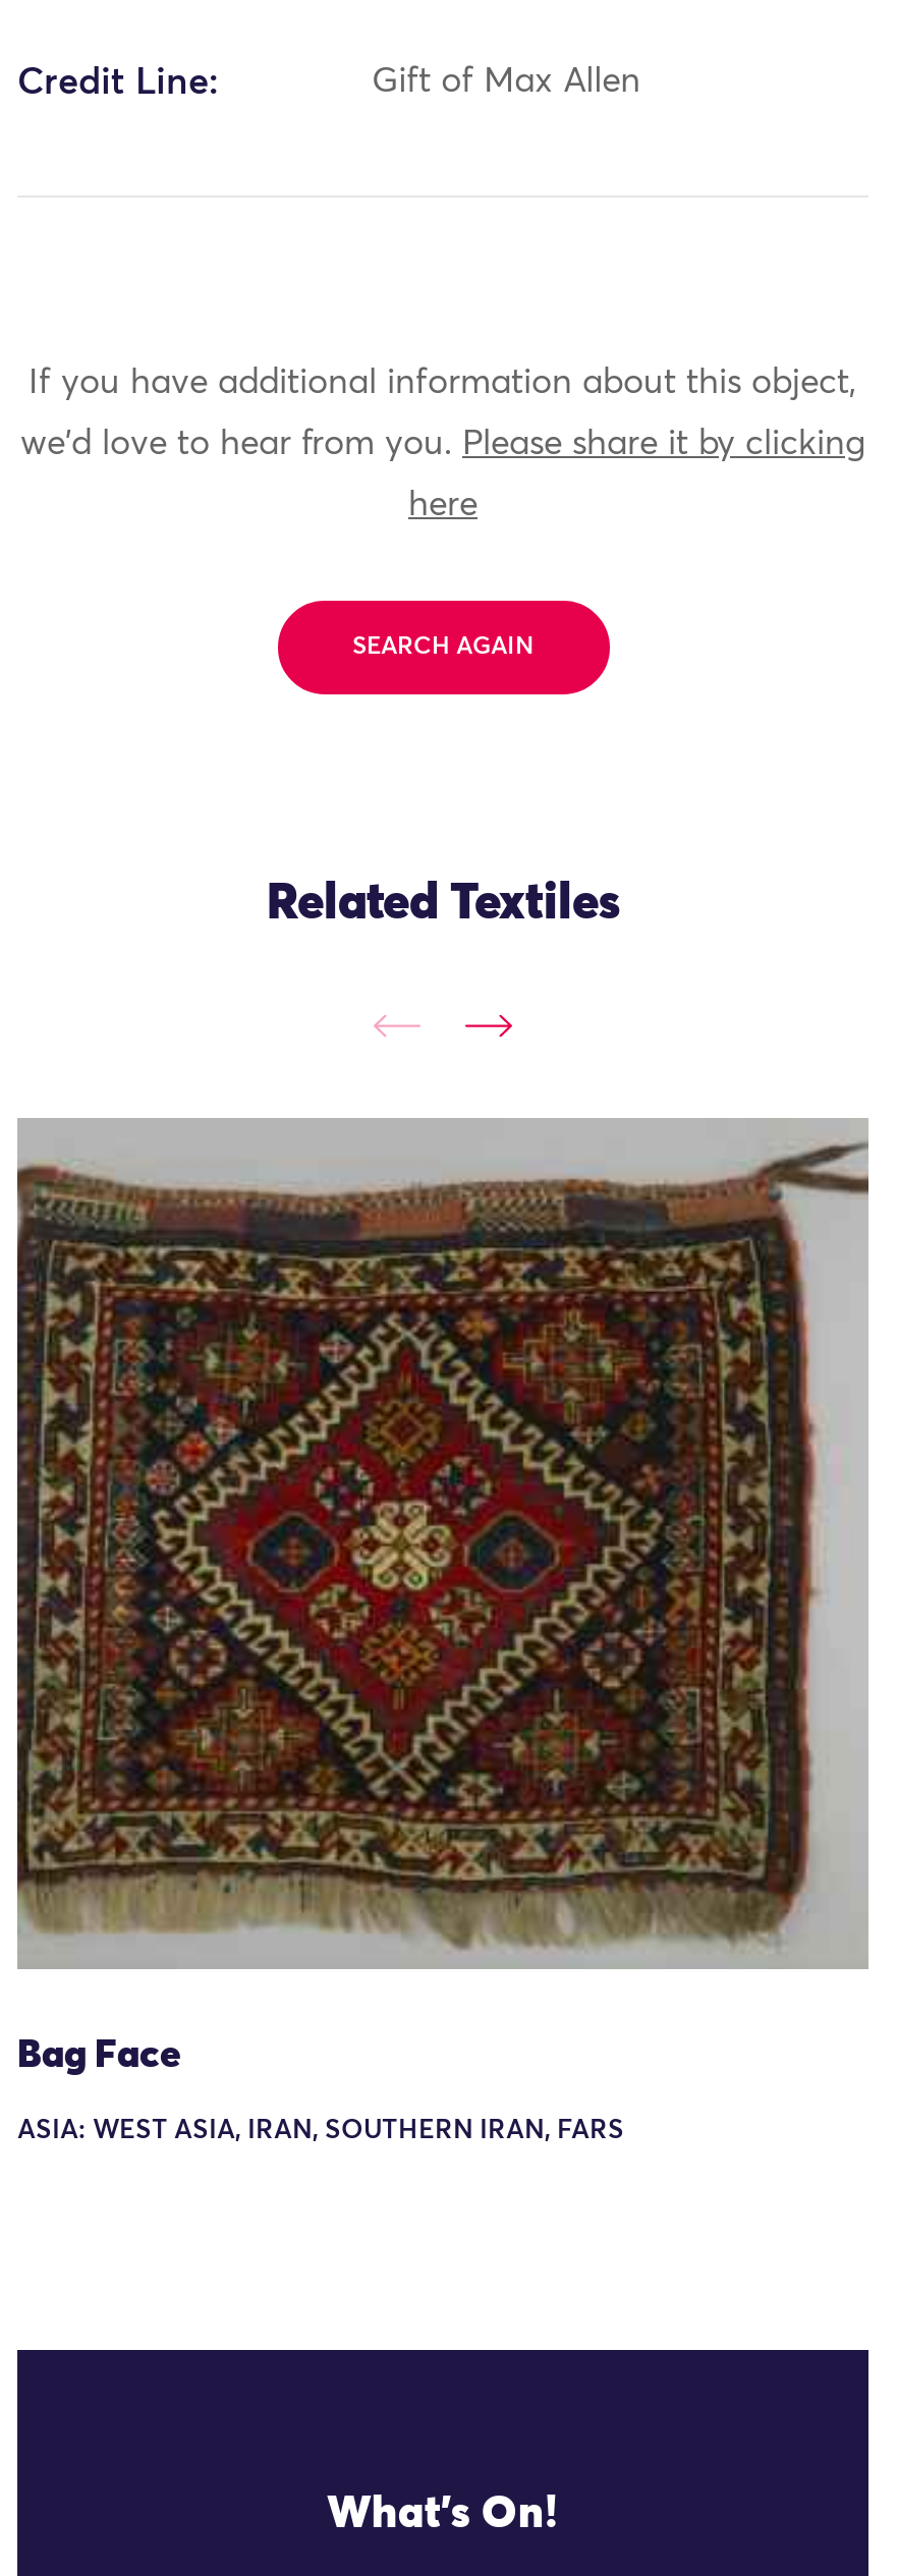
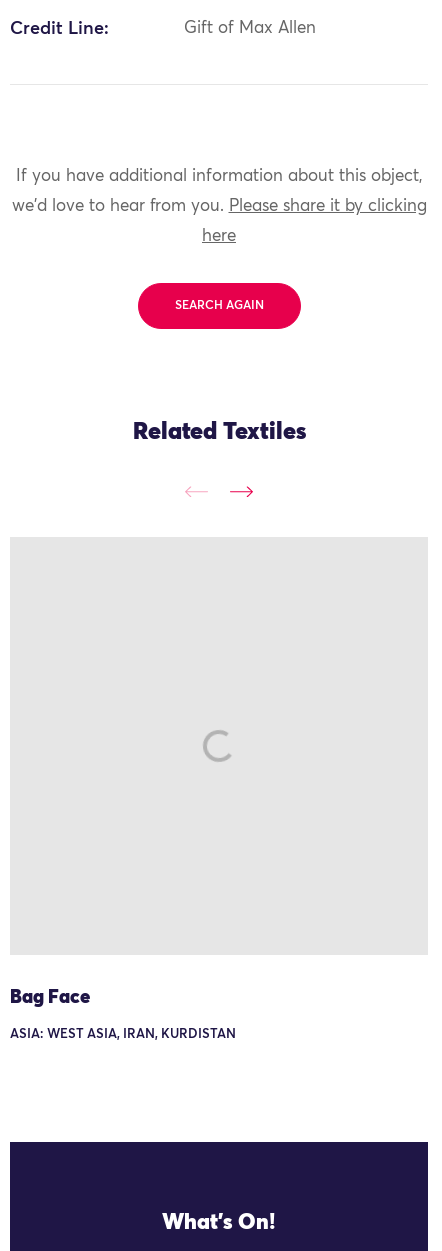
[15,1118,871,1969] [image] -> none
[17,2118,624,2145] ASIA: WEST ASIA, IRAN, SOUTHERN IRAN, FARS -> [10,1028,236,1041] ASIA: WEST ASIA, IRAN, KURDISTAN

